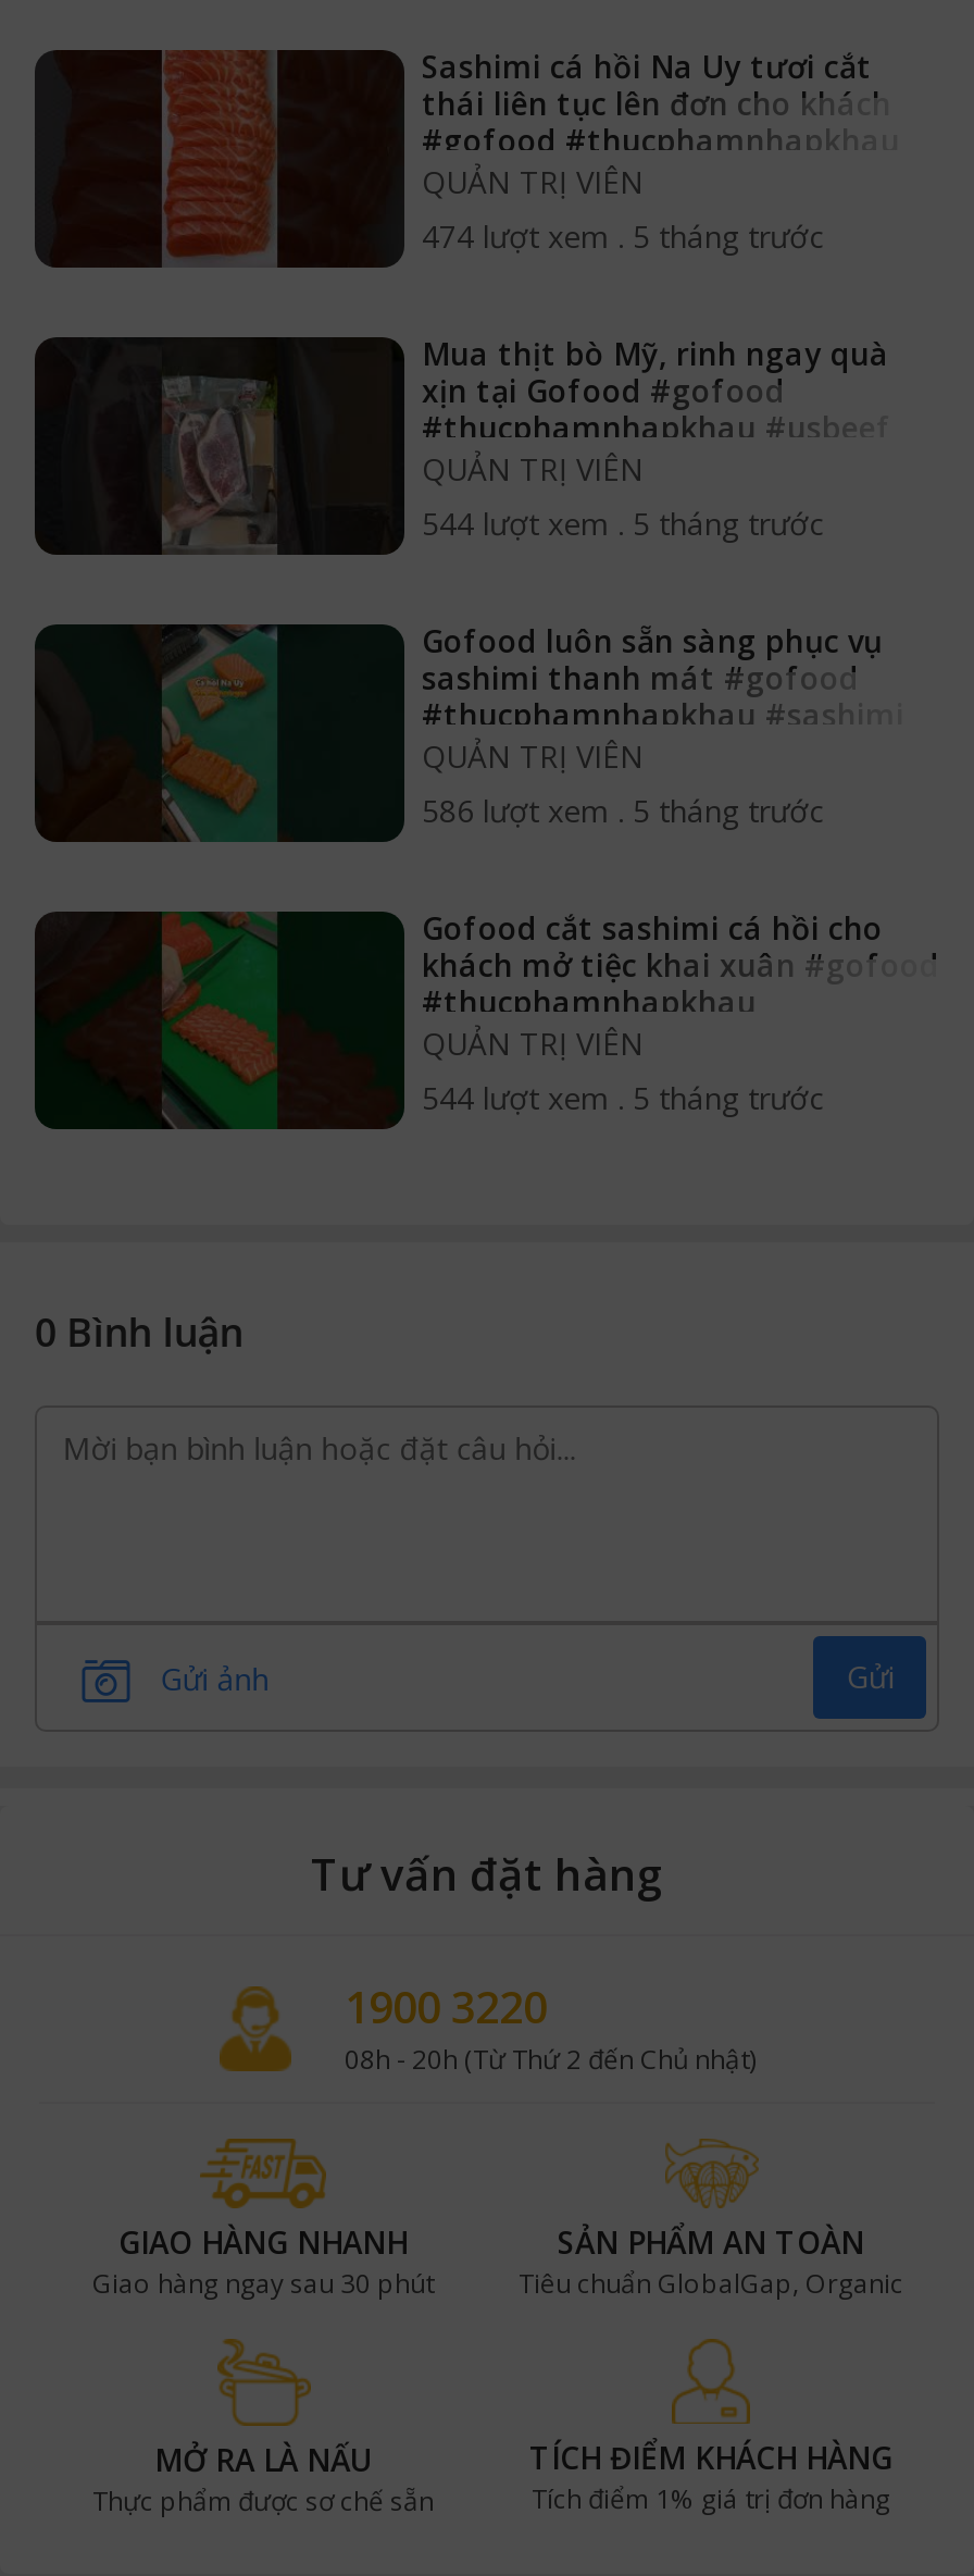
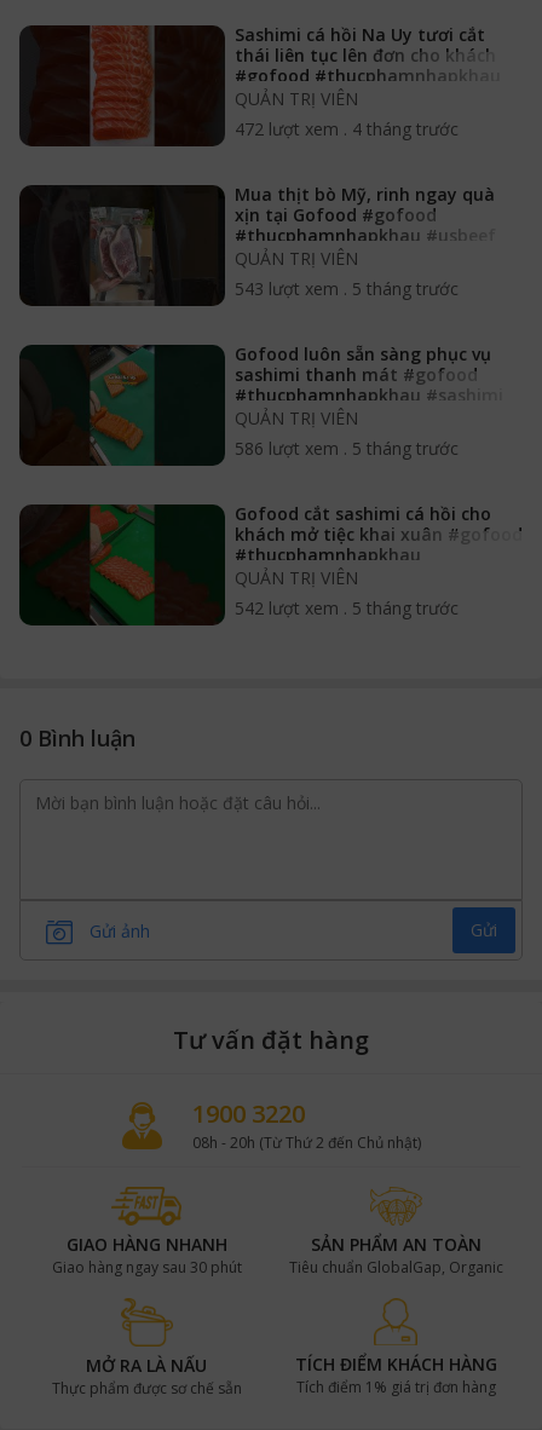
[422,215,824,257] 474 lượt xem. 5 tháng trước -> [235,117,459,140] 472 lượt xem. 4 tháng trước
[422,503,824,544] 544 lượt xem. 5 tháng trước -> [235,277,459,300] 543 lượt xem. 5 tháng trước
[422,1077,824,1118] 544 lượt xem. 5 tháng trước -> [235,596,459,619] 542 lượt xem. 5 tháng trước

